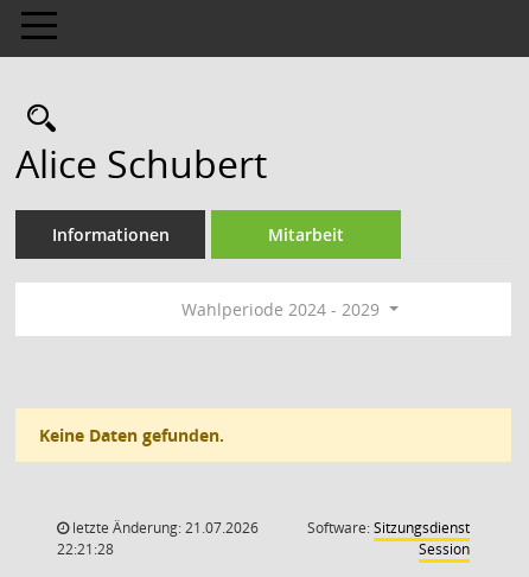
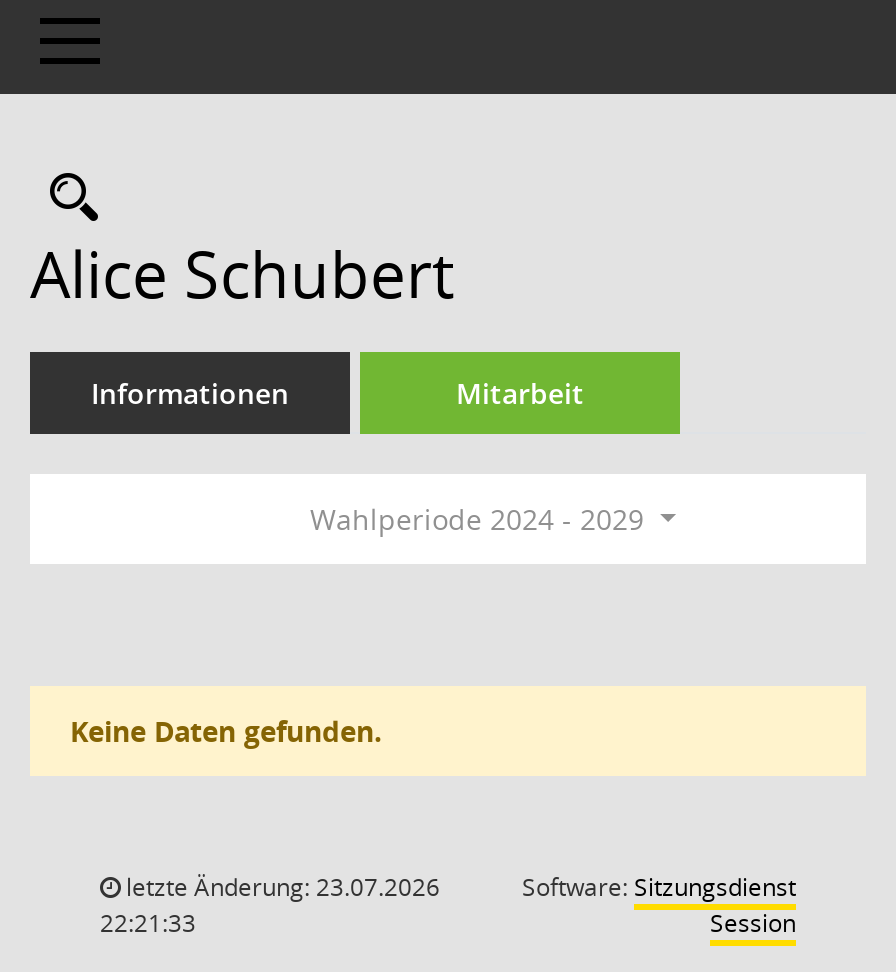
[69,518,259,538] letzte Änderung: 21.07.2026 -> [120,870,440,904] letzte Änderung: 23.07.2026
[57,539,114,559] 22:21:28 -> [100,906,196,940] 22:21:33

